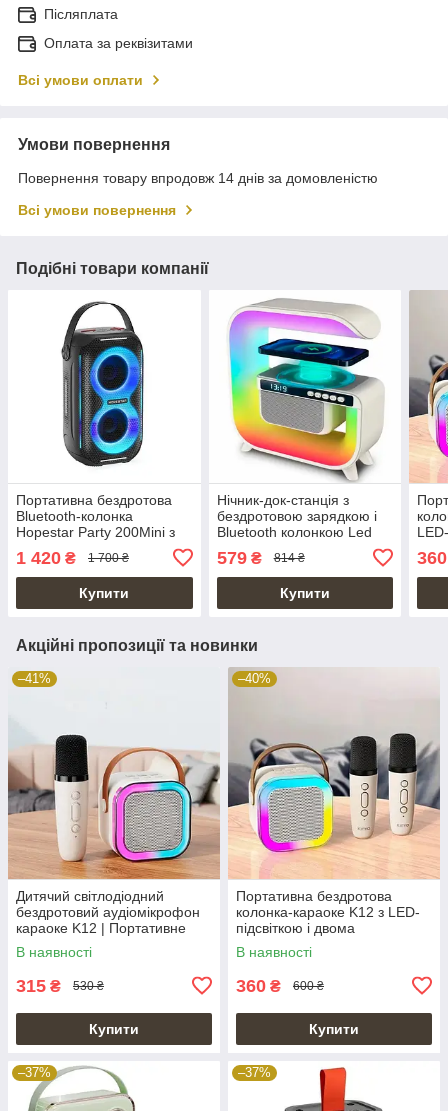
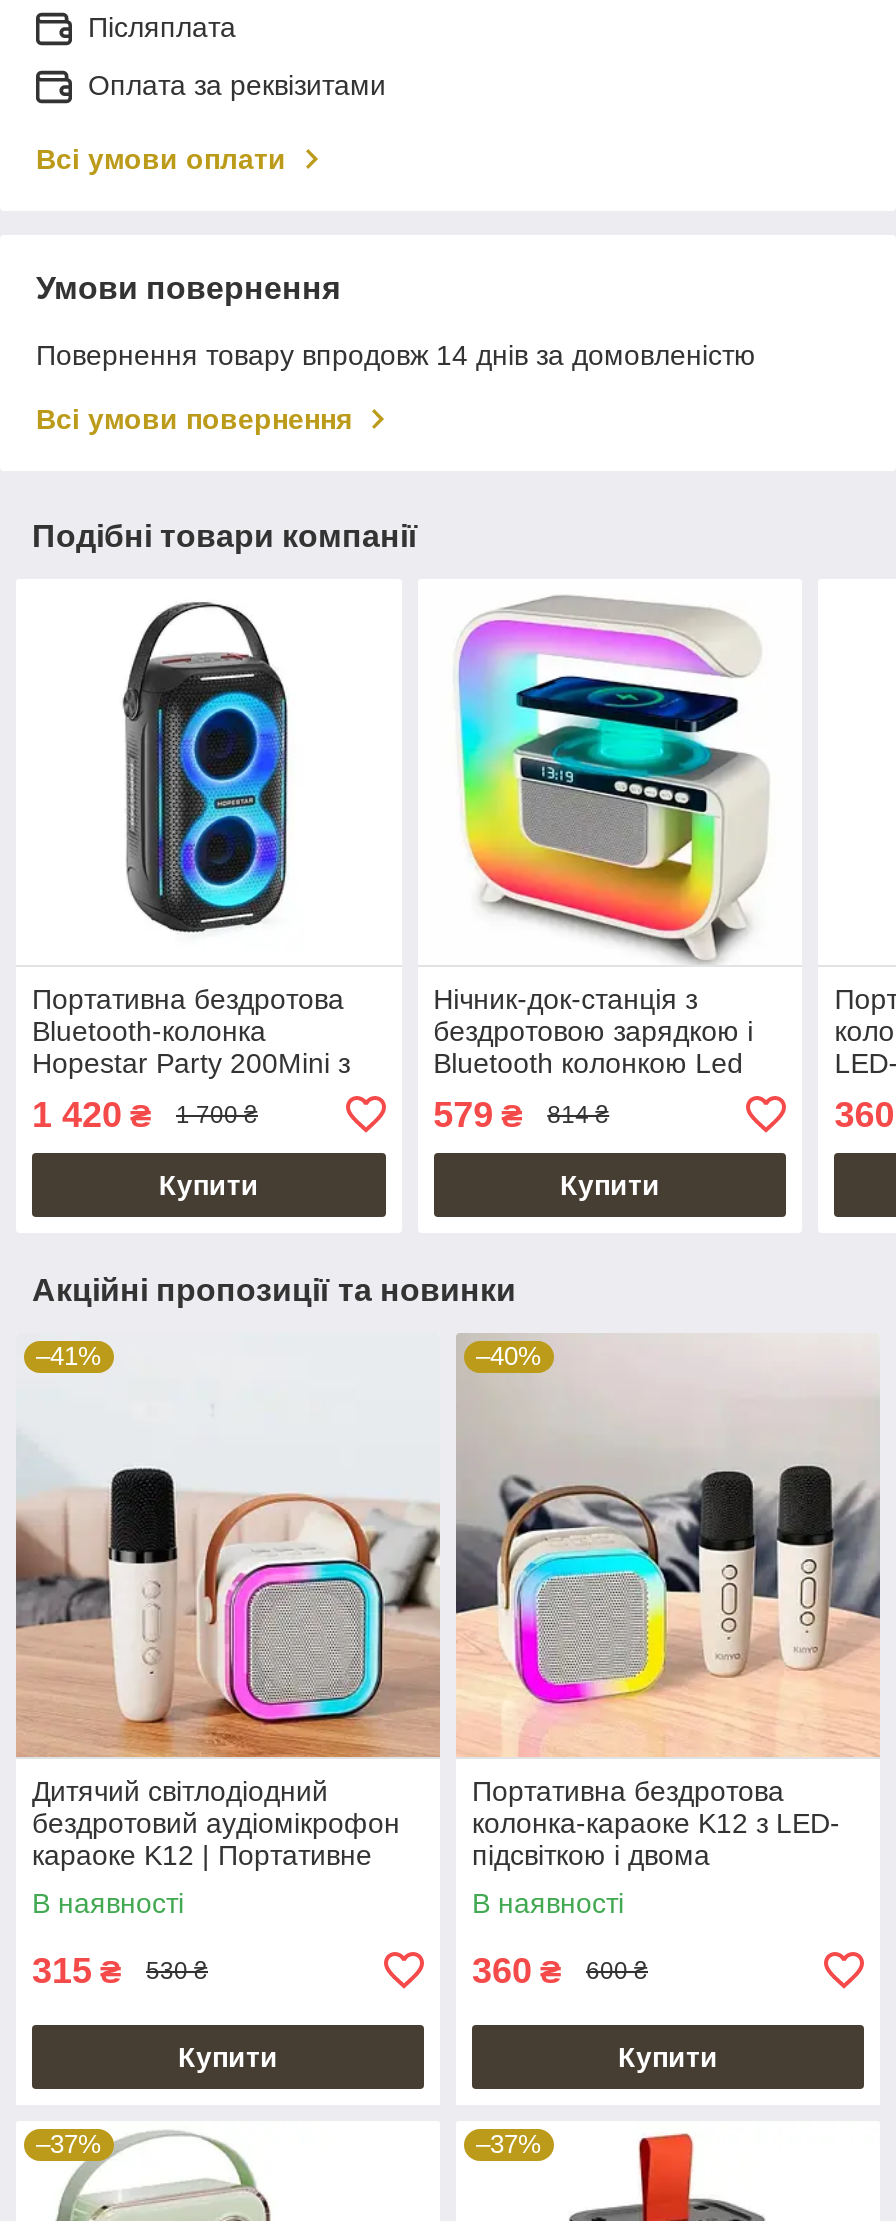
[408,290,445,483] [image] -> none

